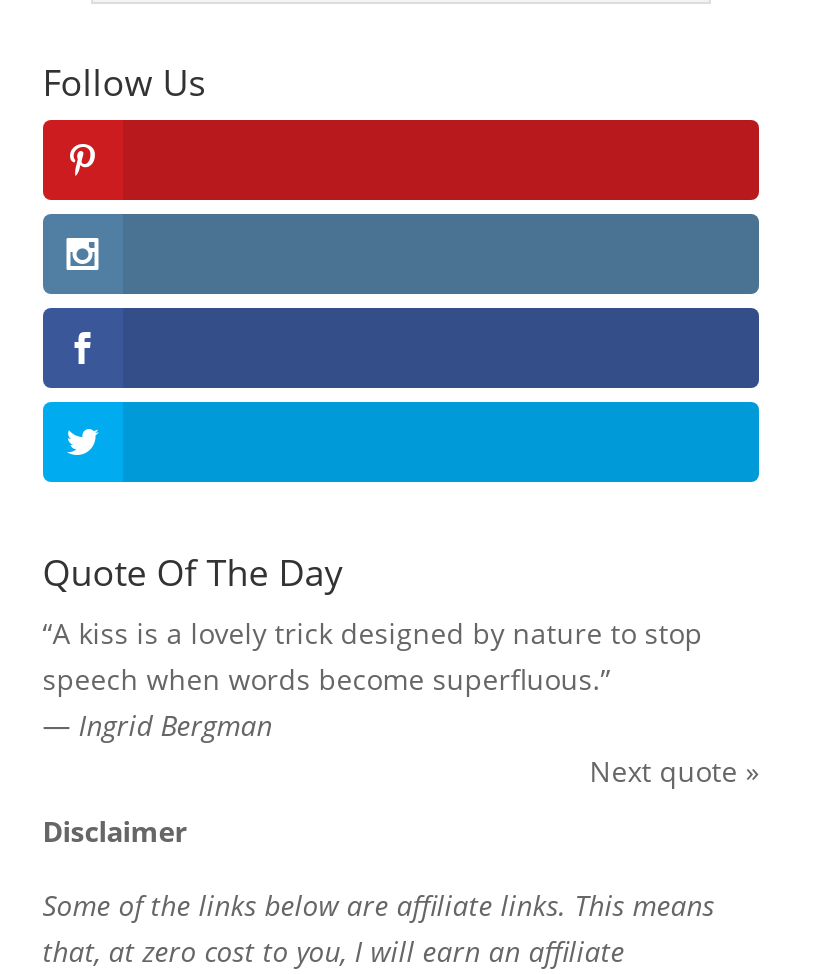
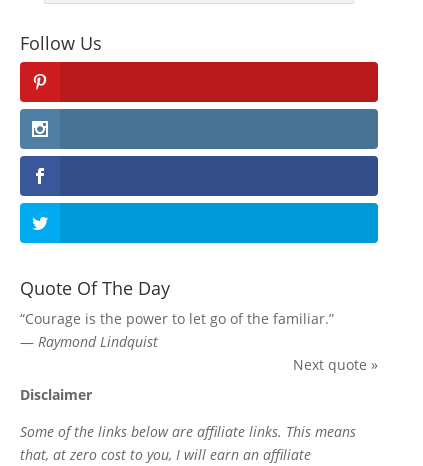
[43,614,703,744] “A kiss is a lovely trick designed by nature to stop | speech when words become superfluous.” | — Ingrid Bergman -> [20,309,334,351] “Courage is the power to let go of the familiar.” | — Raymond Lindquist

